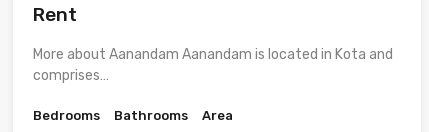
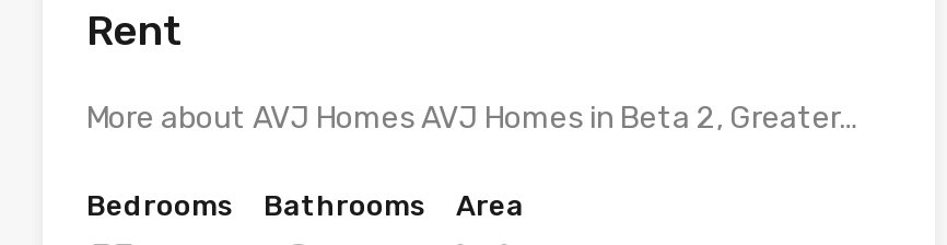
[33,46,393,84] More about Aanandam Aanandam is located in Kota and | comprises… -> [86,100,858,137] More about AVJ Homes AVJ Homes in Beta 2, Greater…

